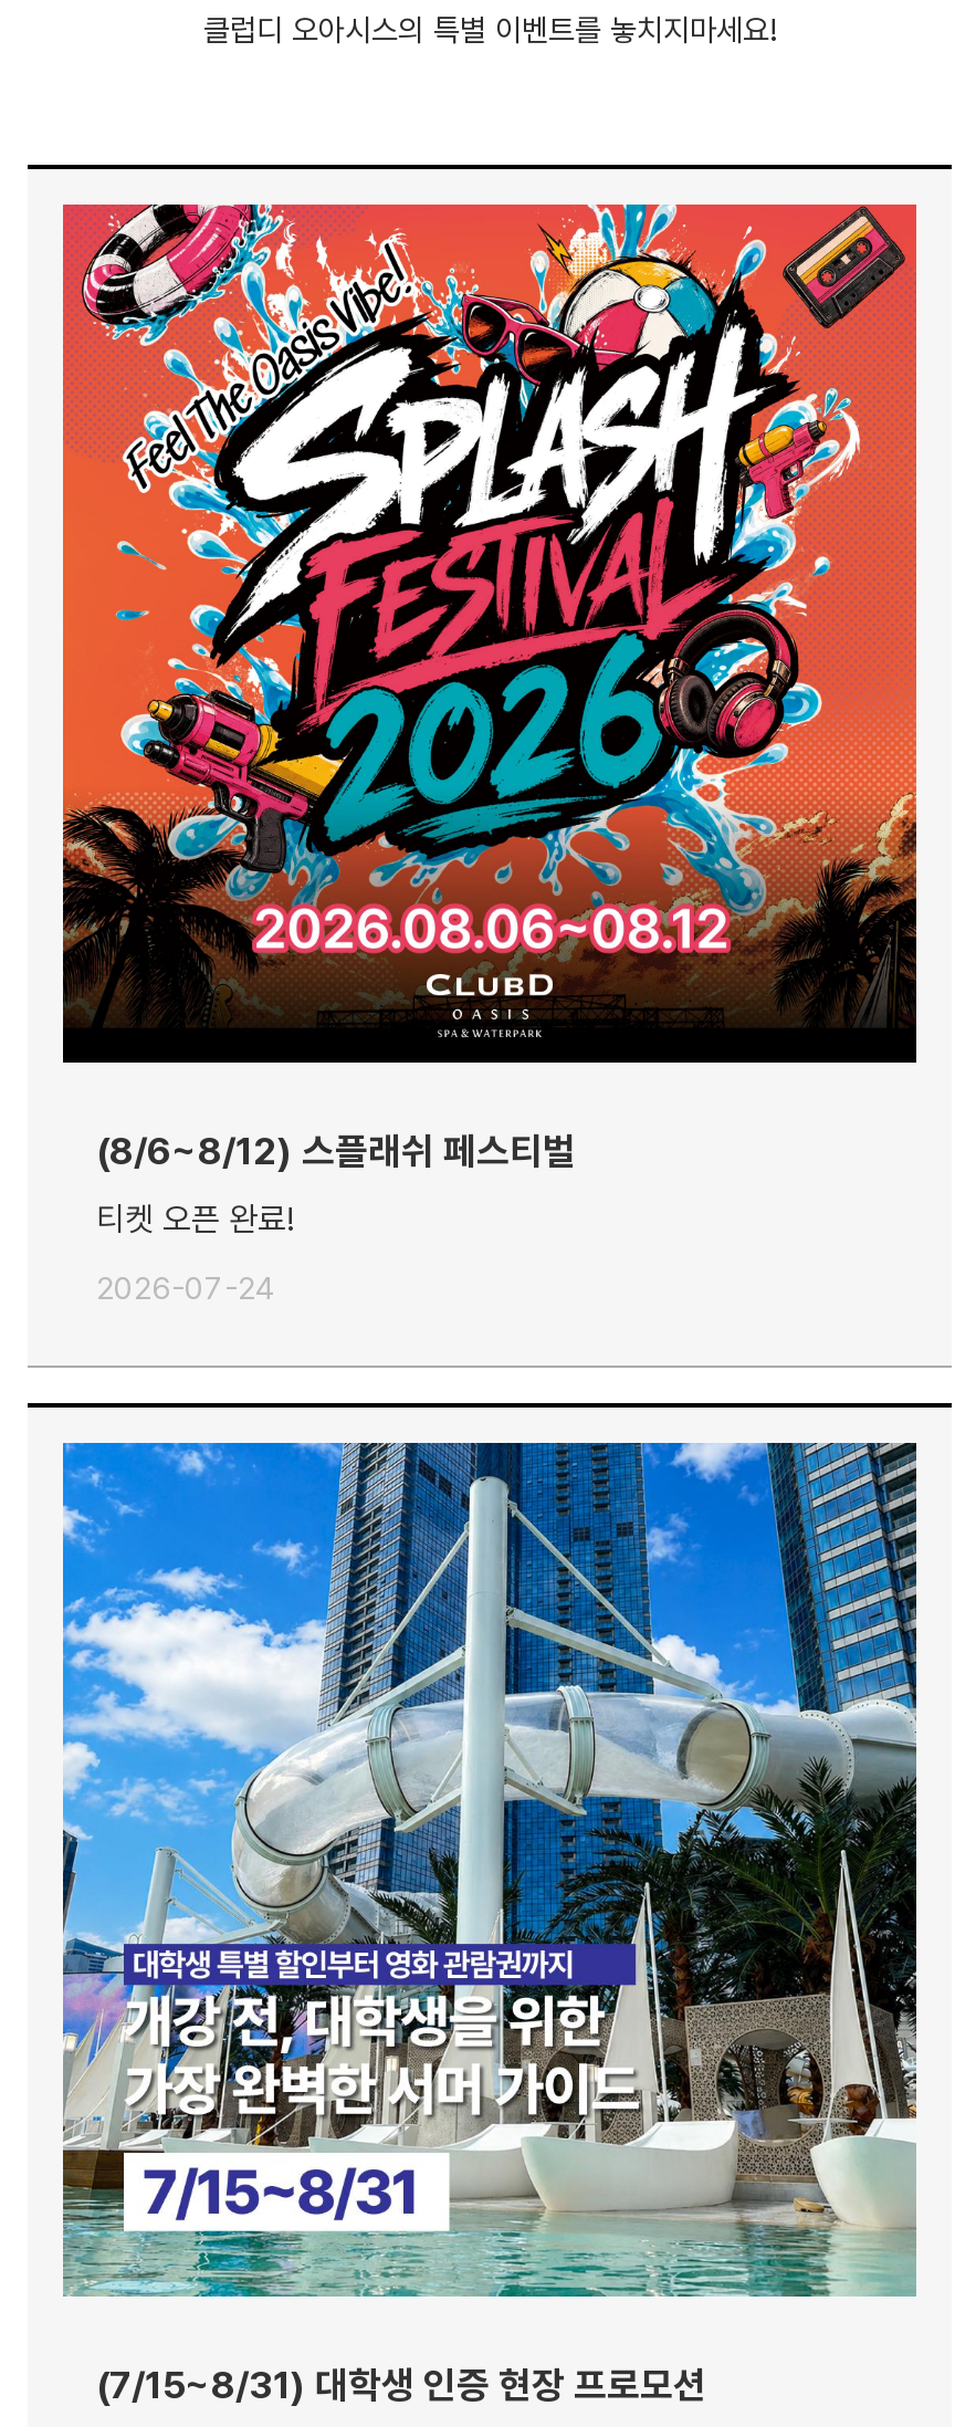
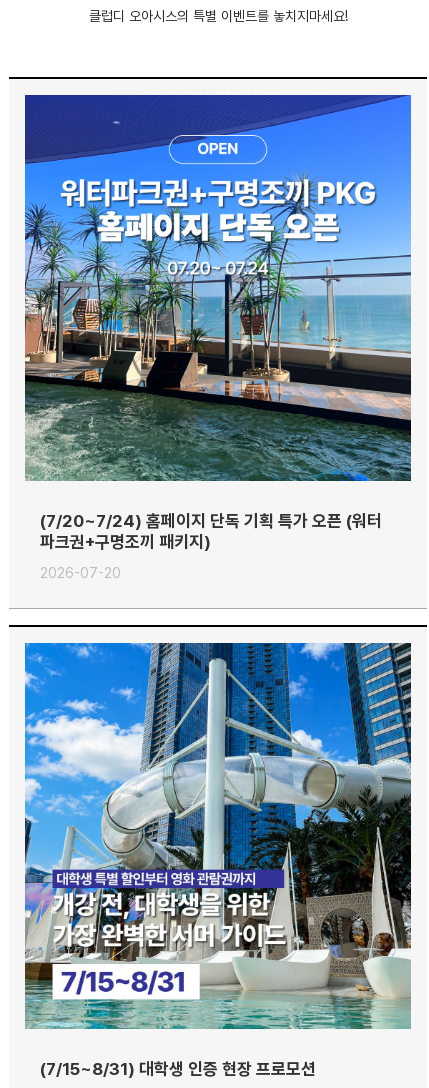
[61,202,919,1306] [image] | (8/6~8/12) 스플래쉬 페스티벌 | 티켓 오픈 완료! | 2026-07-24 -> [24,94,412,581] [image] | (7/20~7/24) 홈페이지 단독 기획 특가 오픈 (워터 | 파크권+구명조끼 패키지) | 2026-07-20

